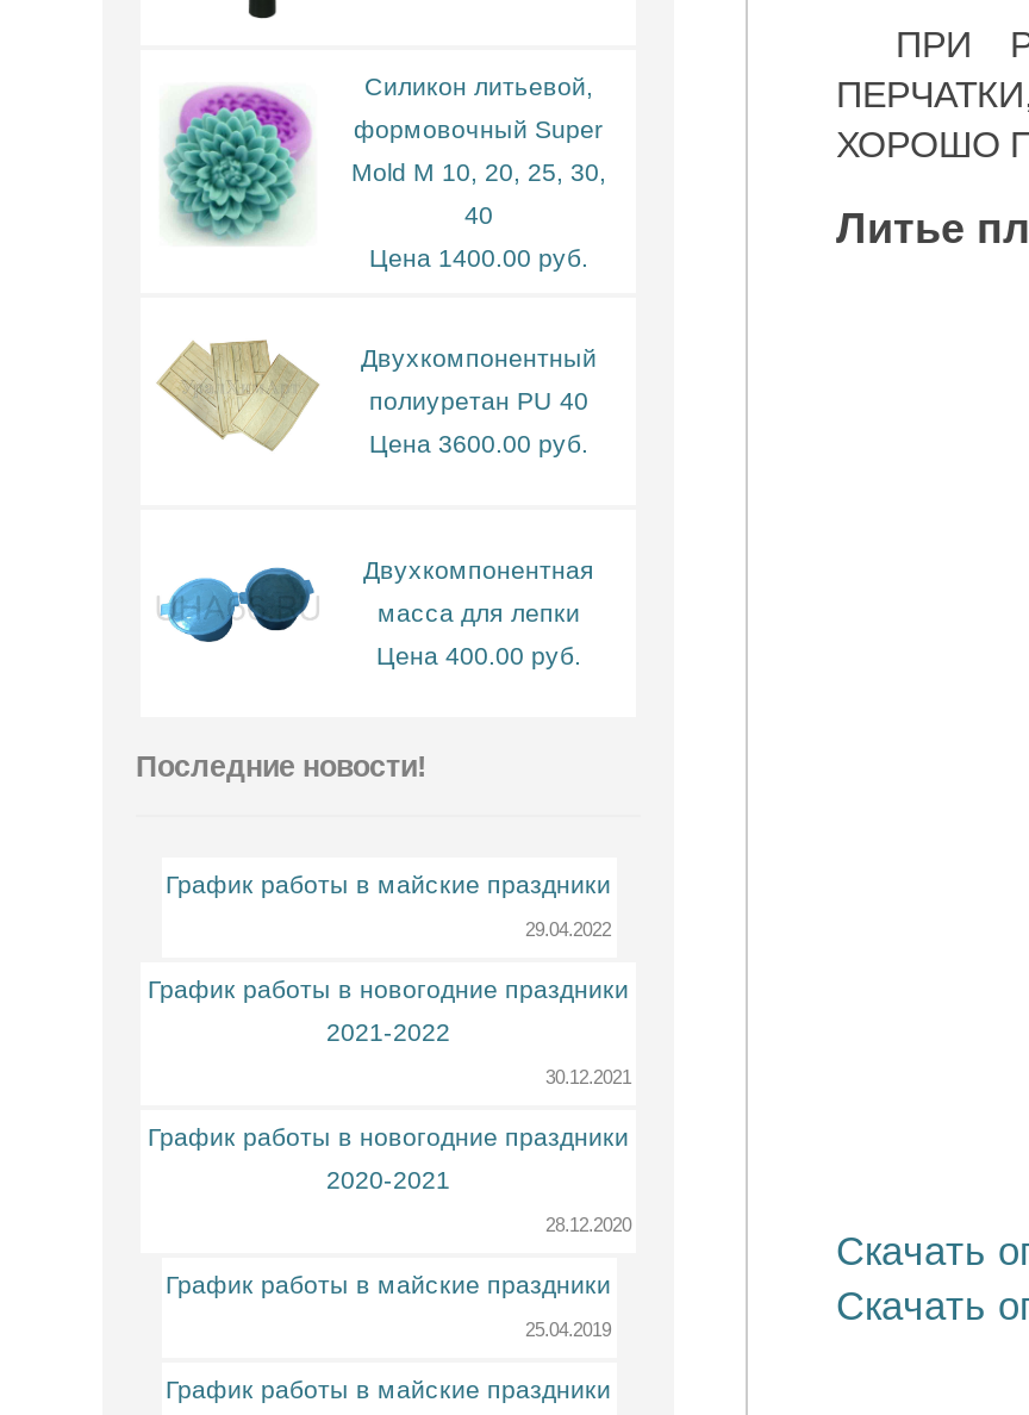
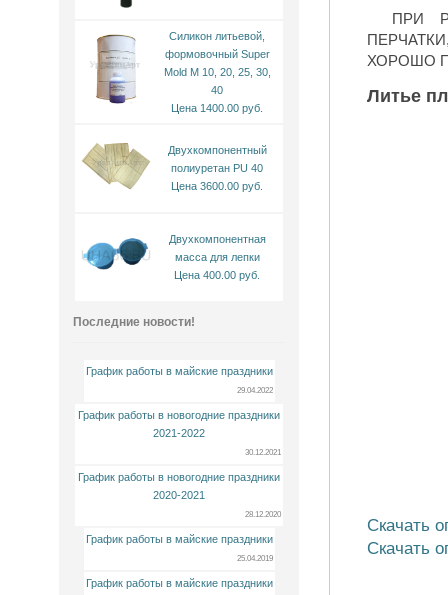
[162,83,314,245] [image] -> [84,33,147,105] [image]

